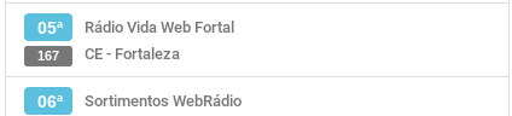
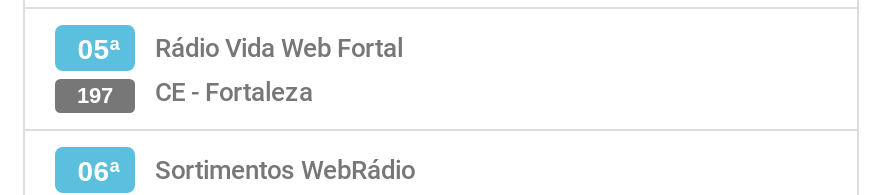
[37,45,180,63] 167 CE - Fortaleza -> [77,77,313,107] 197 CE - Fortaleza

